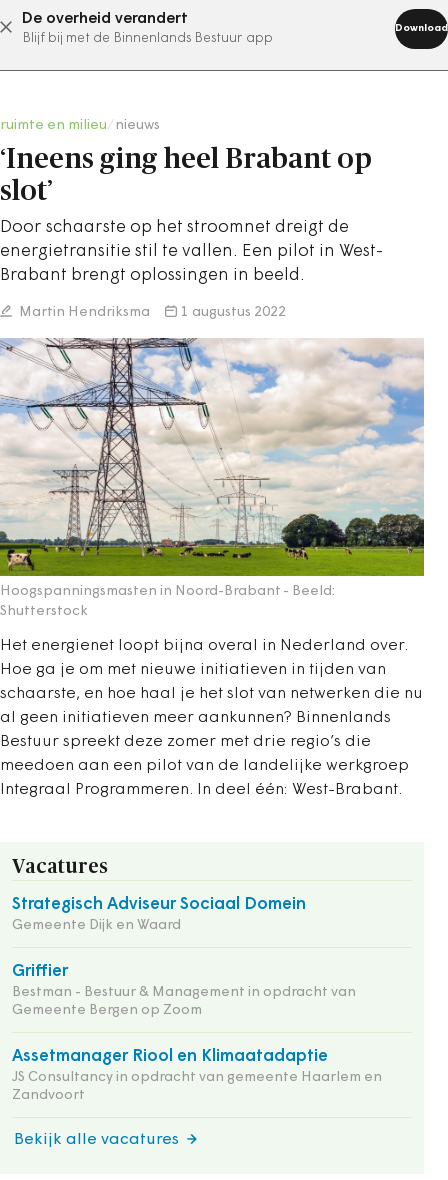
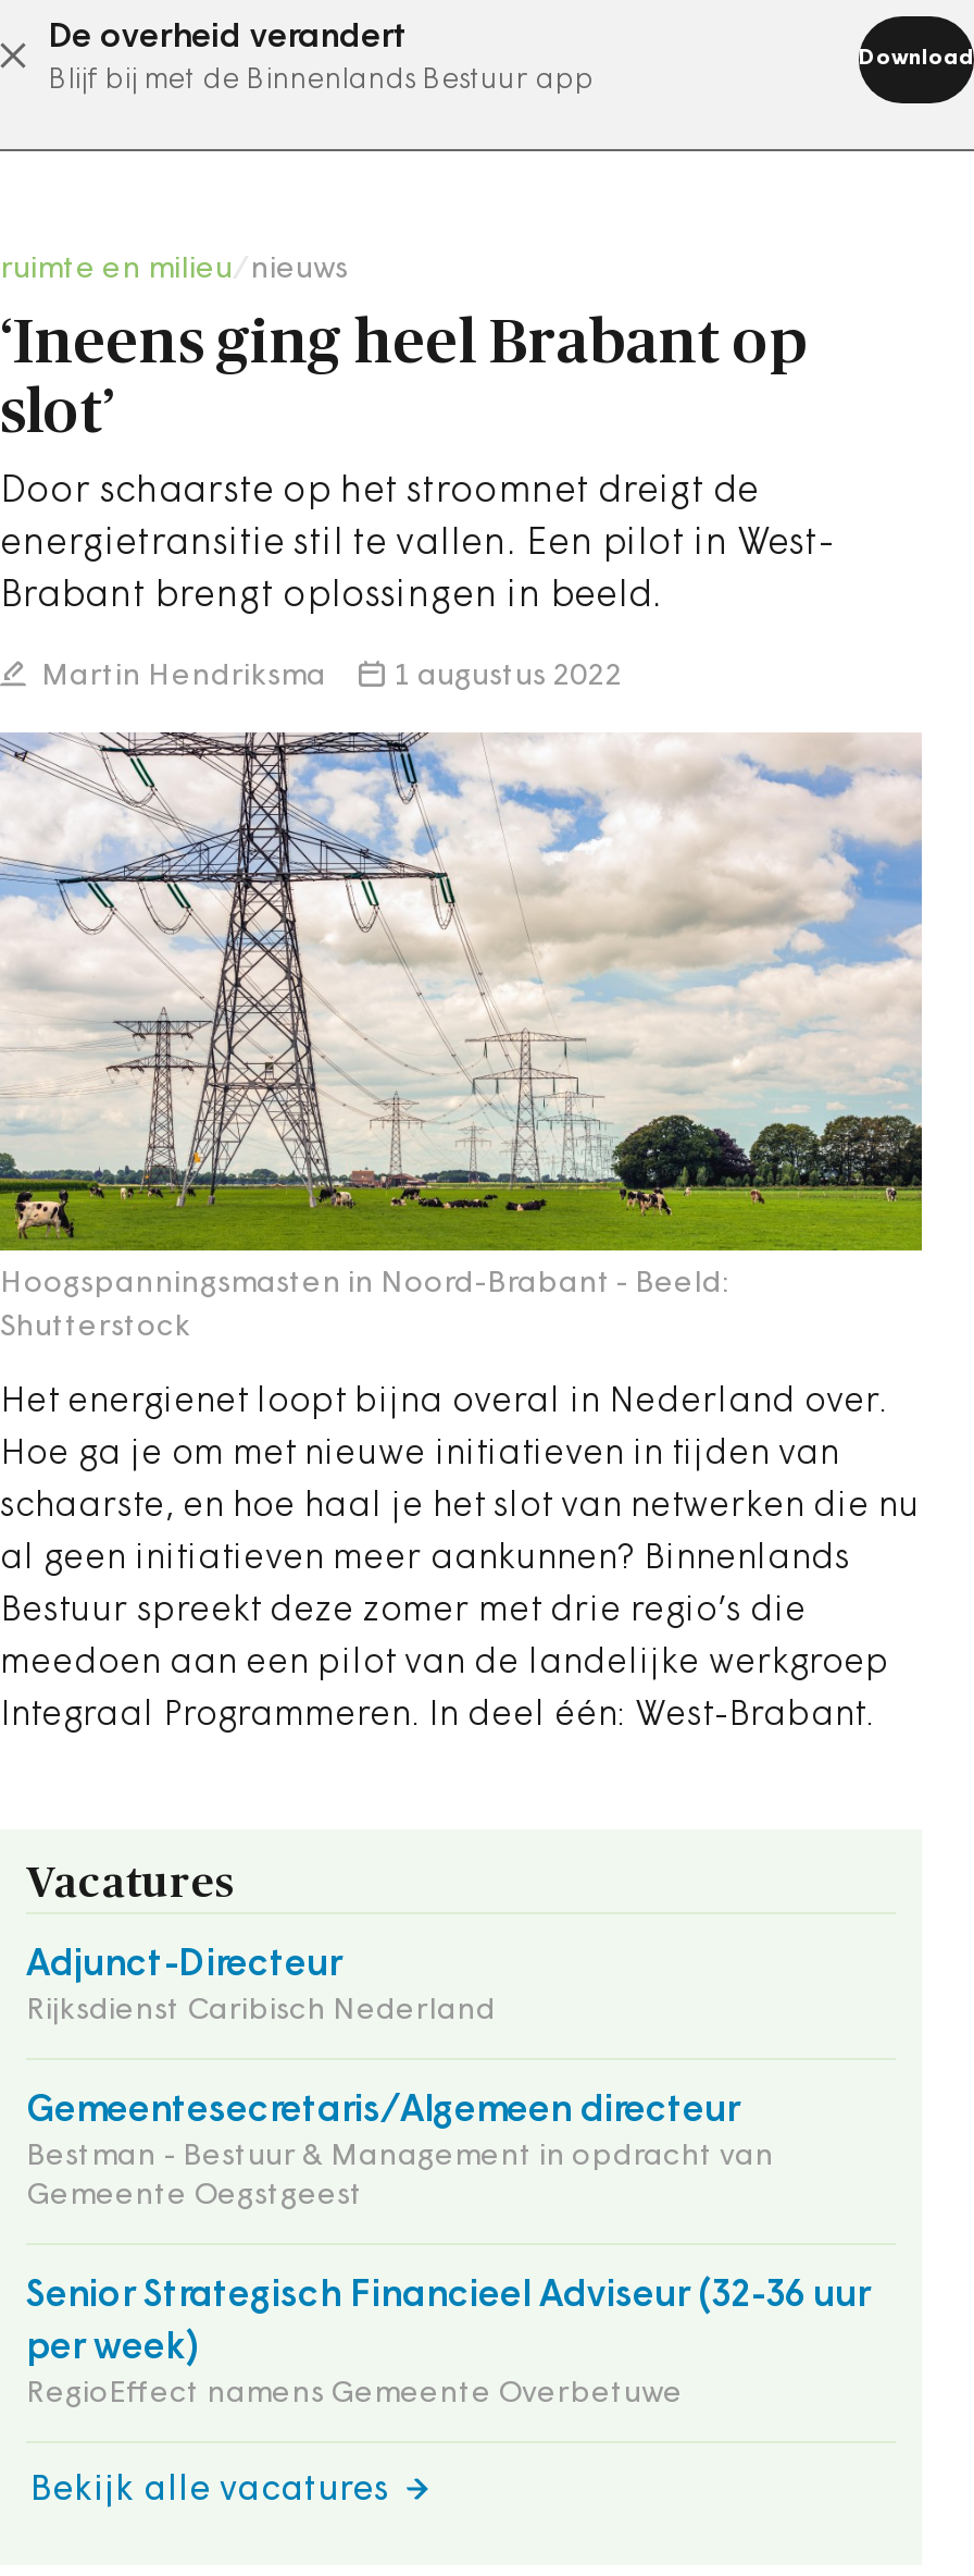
[12,896,306,933] Strategisch Adviseur Sociaal Domein | Gemeente Dijk en Waard -> [26,1947,496,2027] Adjunct-Directeur | Rijksdienst Caribisch Nederland
[12,963,68,980] Griffier -> [26,2093,739,2130] Gemeentesecretaris/Algemeen directeur
[12,1003,202,1018] Gemeente Bergen op Zoom -> [26,2180,363,2213] Gemeente Oegstgeest
[12,1048,382,1103] Assetmanager Riool en Klimaatadaptie | JS Consultancy in opdracht van gemeente Haarlem en | Zandvoort -> [26,2278,870,2411] Senior Strategisch Financieel Adviseur (32-36 uur | per week) | RegioEffect namens Gemeente Overbetuwe

